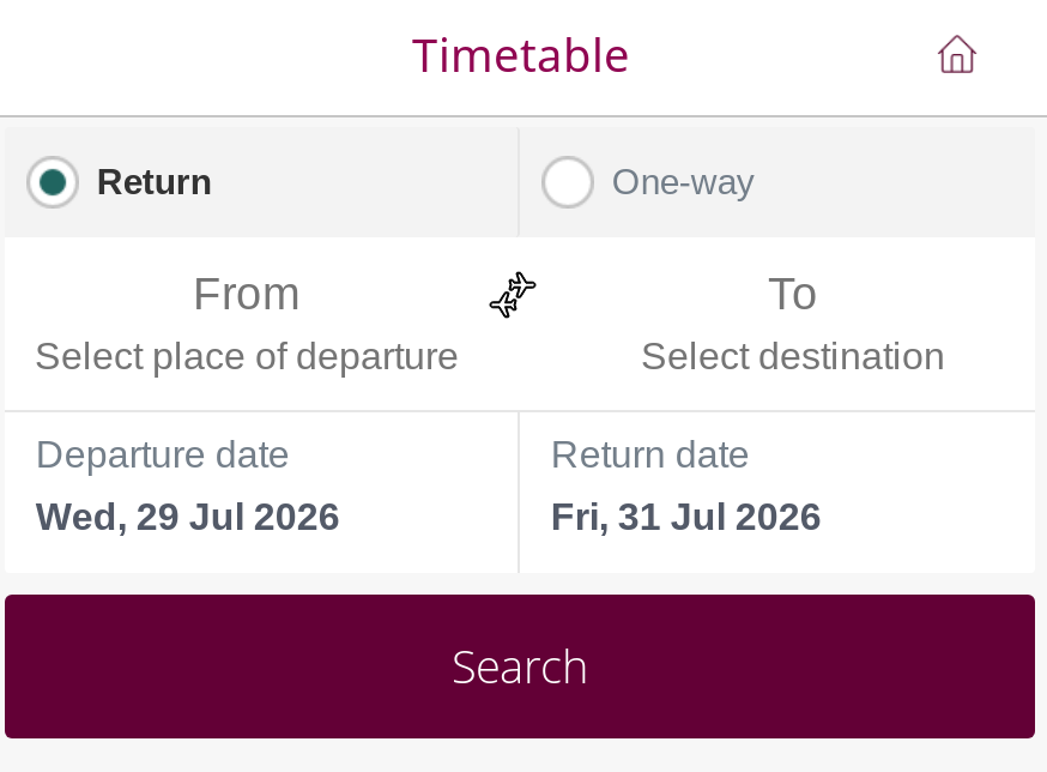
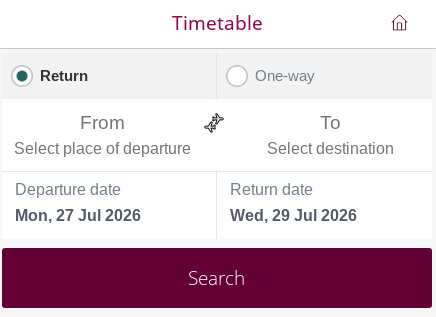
[35,496,340,537] Wed, 29 Jul 2026 -> [15,207,141,224] Mon, 27 Jul 2026
[551,496,821,537] Fri, 31 Jul 2026 -> [230,207,357,224] Wed, 29 Jul 2026

